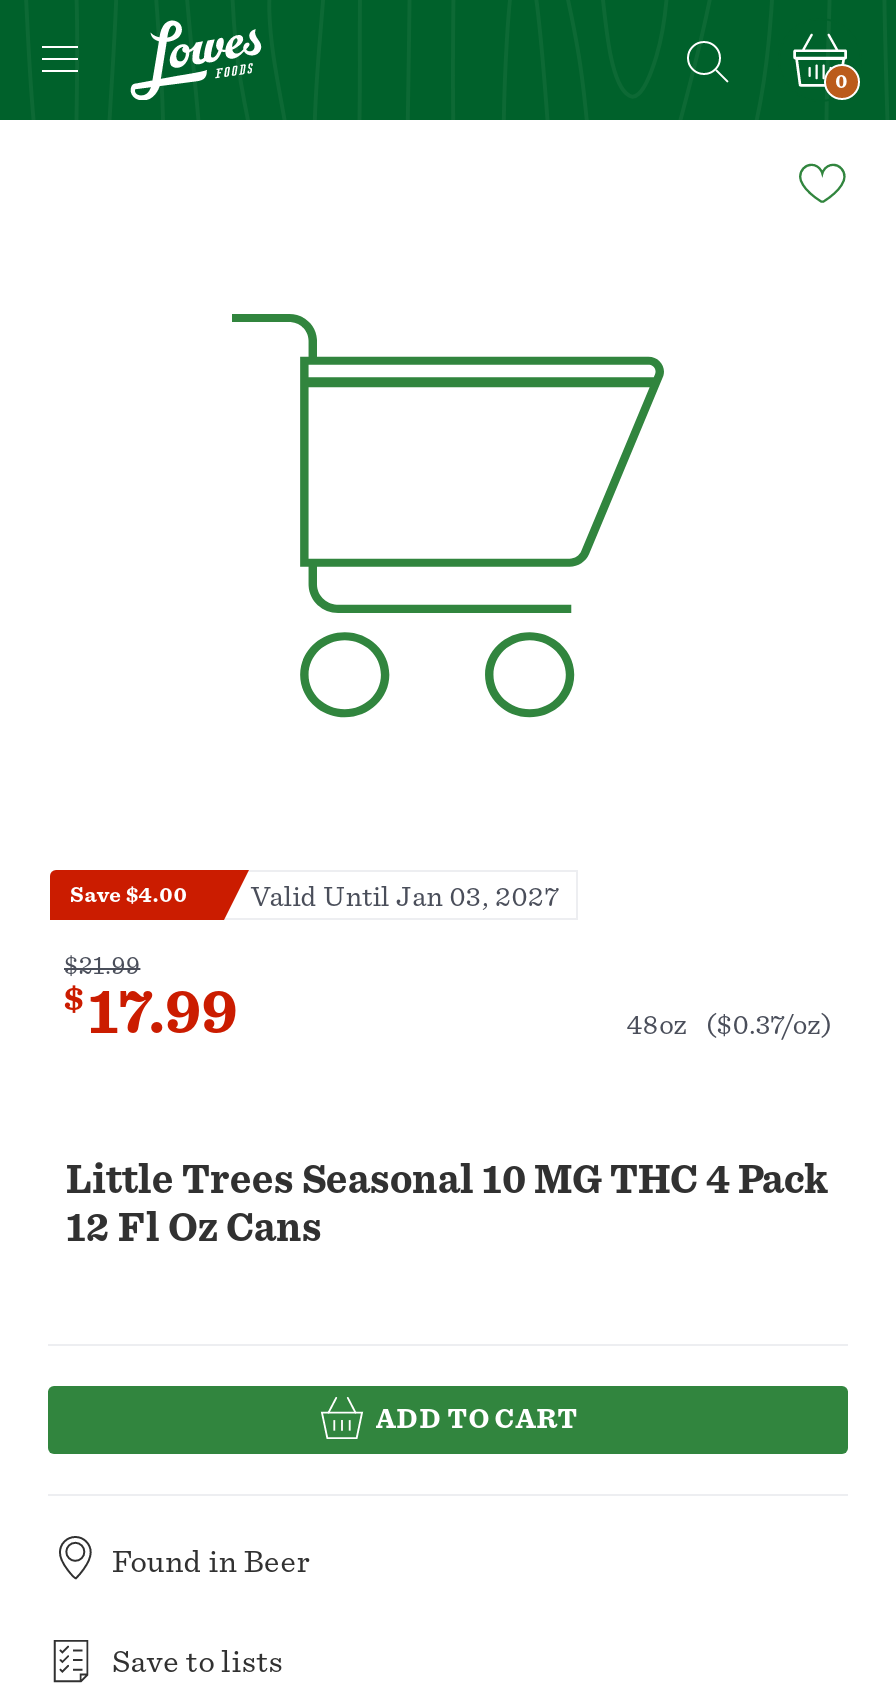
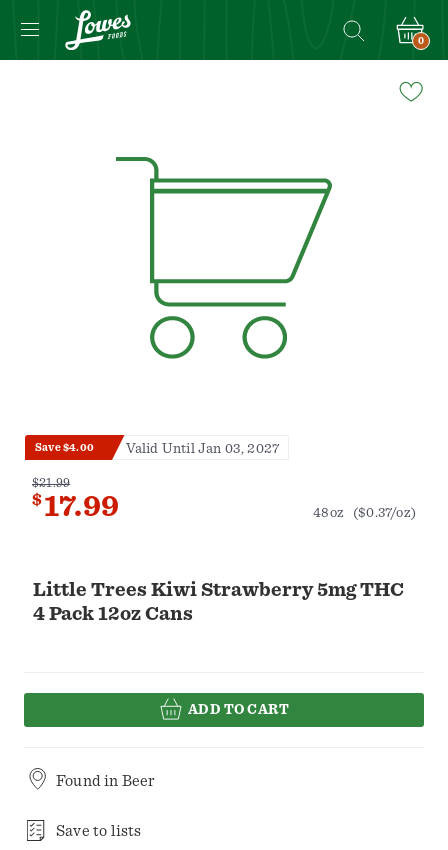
[66,1160,828,1248] Little Trees Seasonal 10 MG THC 4 Pack | 12 Fl Oz Cans -> [33,580,404,624] Little Trees Kiwi Strawberry 5mg THC | 4 Pack 12oz Cans

